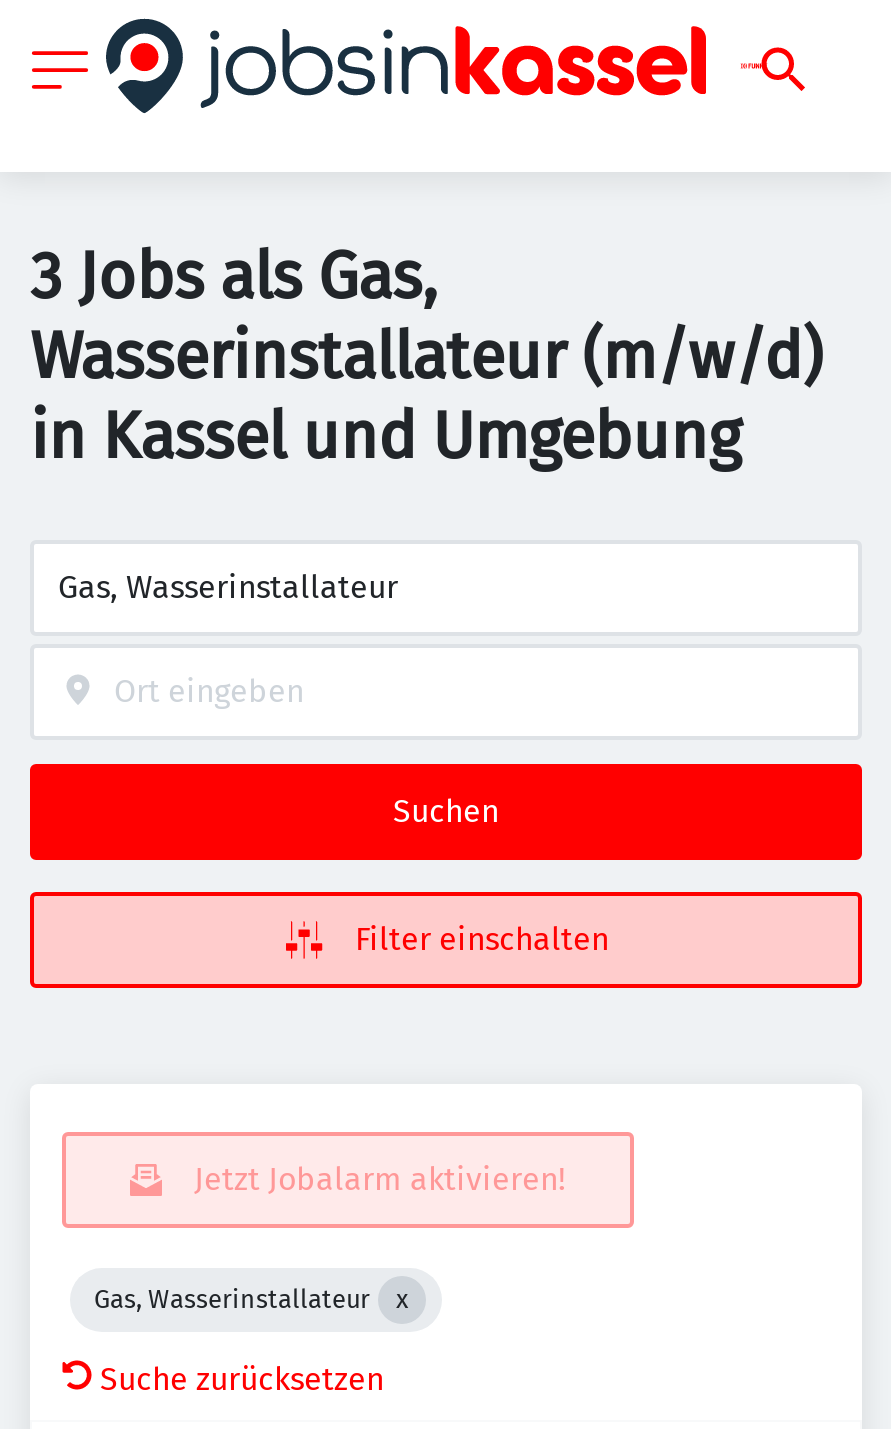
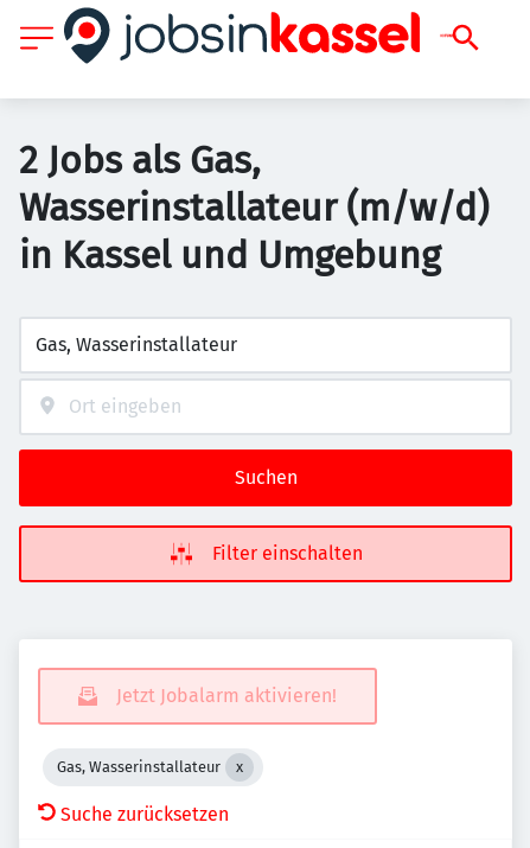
[30,238,438,314] 3 Jobs als Gas, -> [19,138,261,183] 2 Jobs als Gas,

